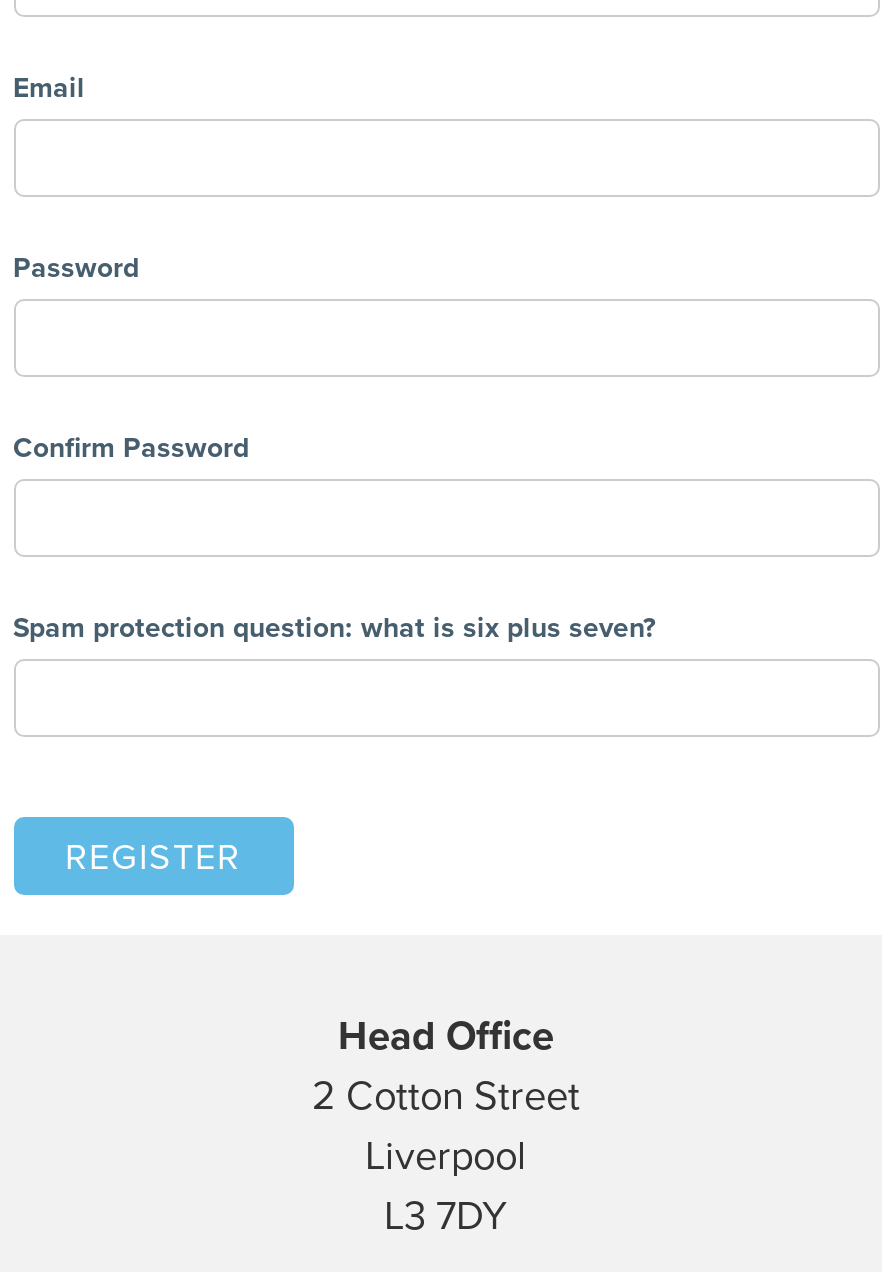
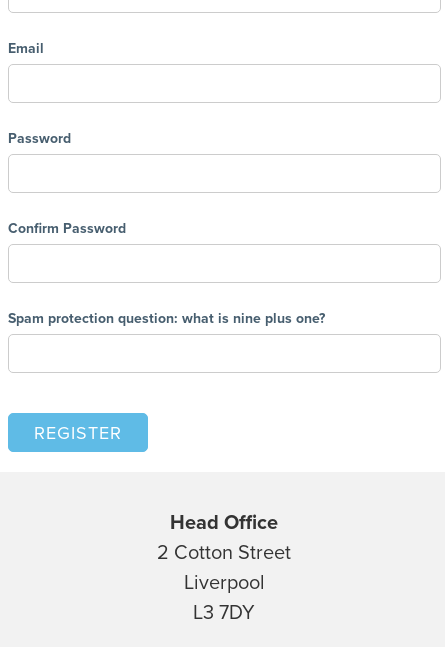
[13,607,655,647] Spam protection question: what is six plus seven? -> [7,308,324,328] Spam protection question: what is nine plus one?

